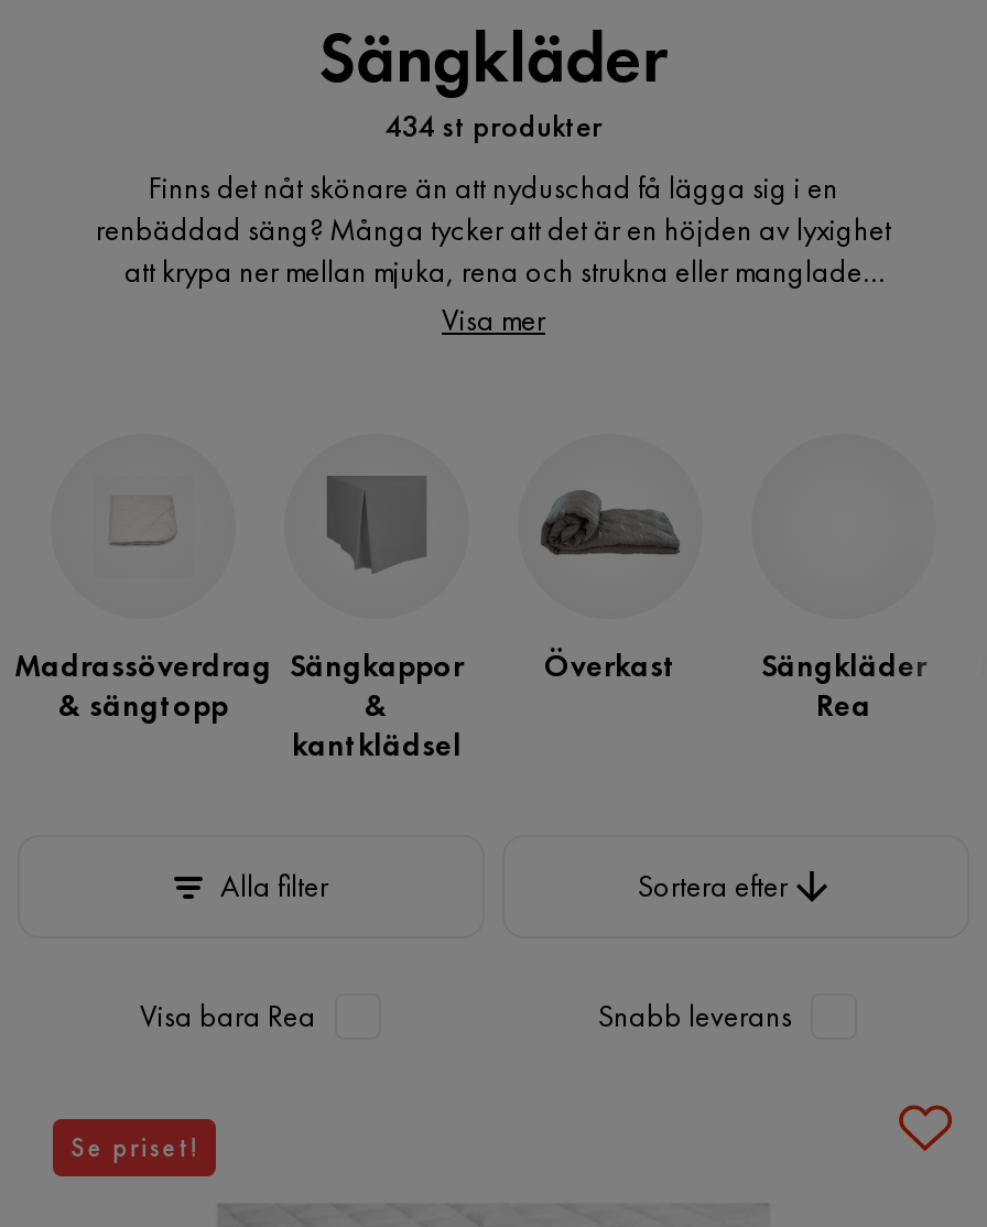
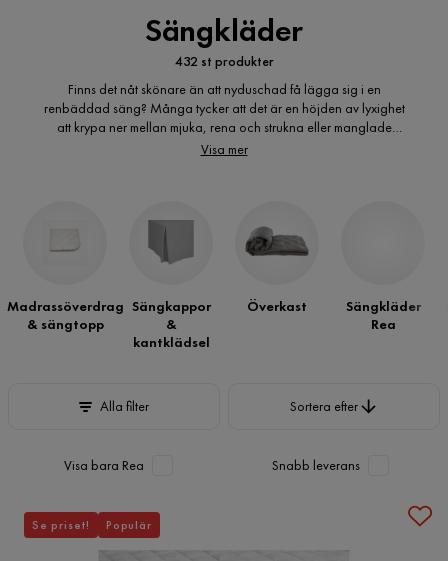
[384,106,603,145] 434 st produkter -> [174,52,273,70] 432 st produkter
none -> [106,517,152,533] Populär

